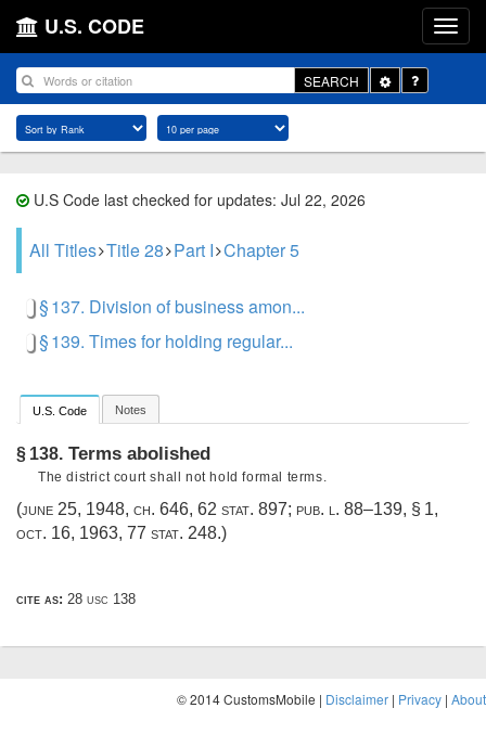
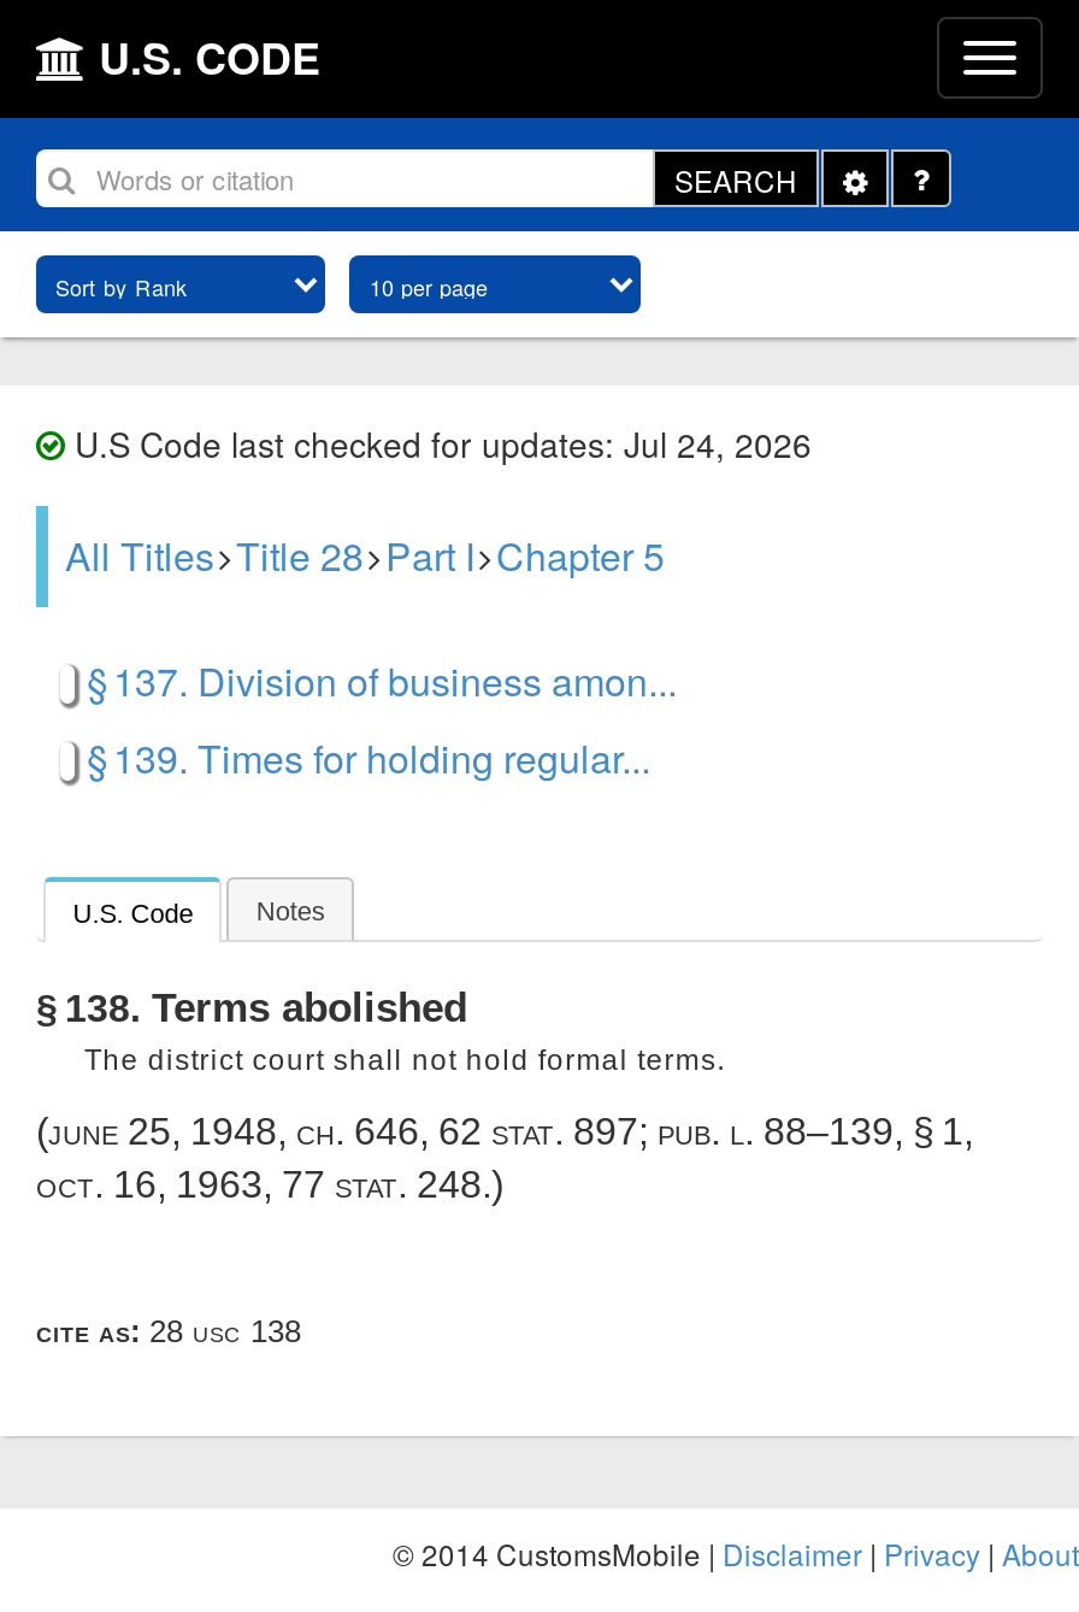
[29,189,366,210] U.S Code last checked for updates: Jul 22, 2026 -> [65,419,812,467] U.S Code last checked for updates: Jul 24, 2026

